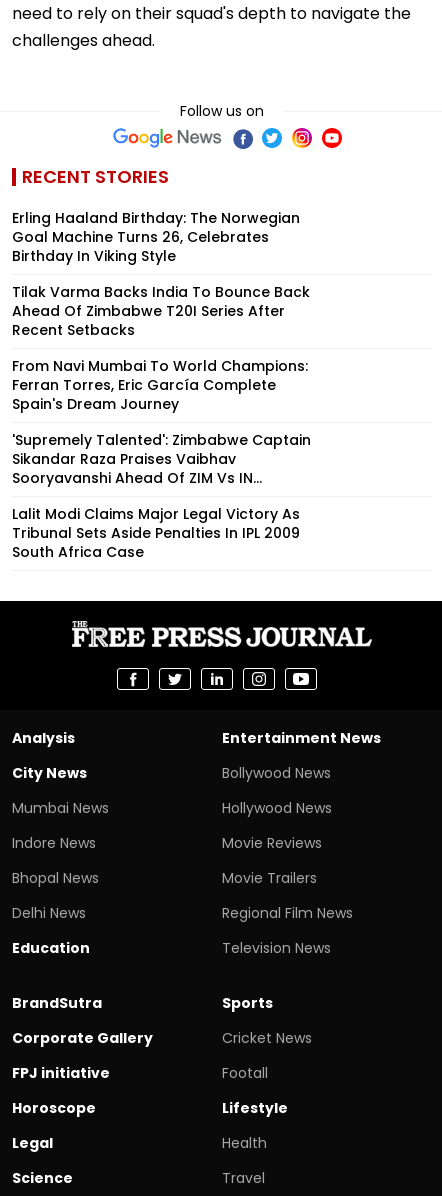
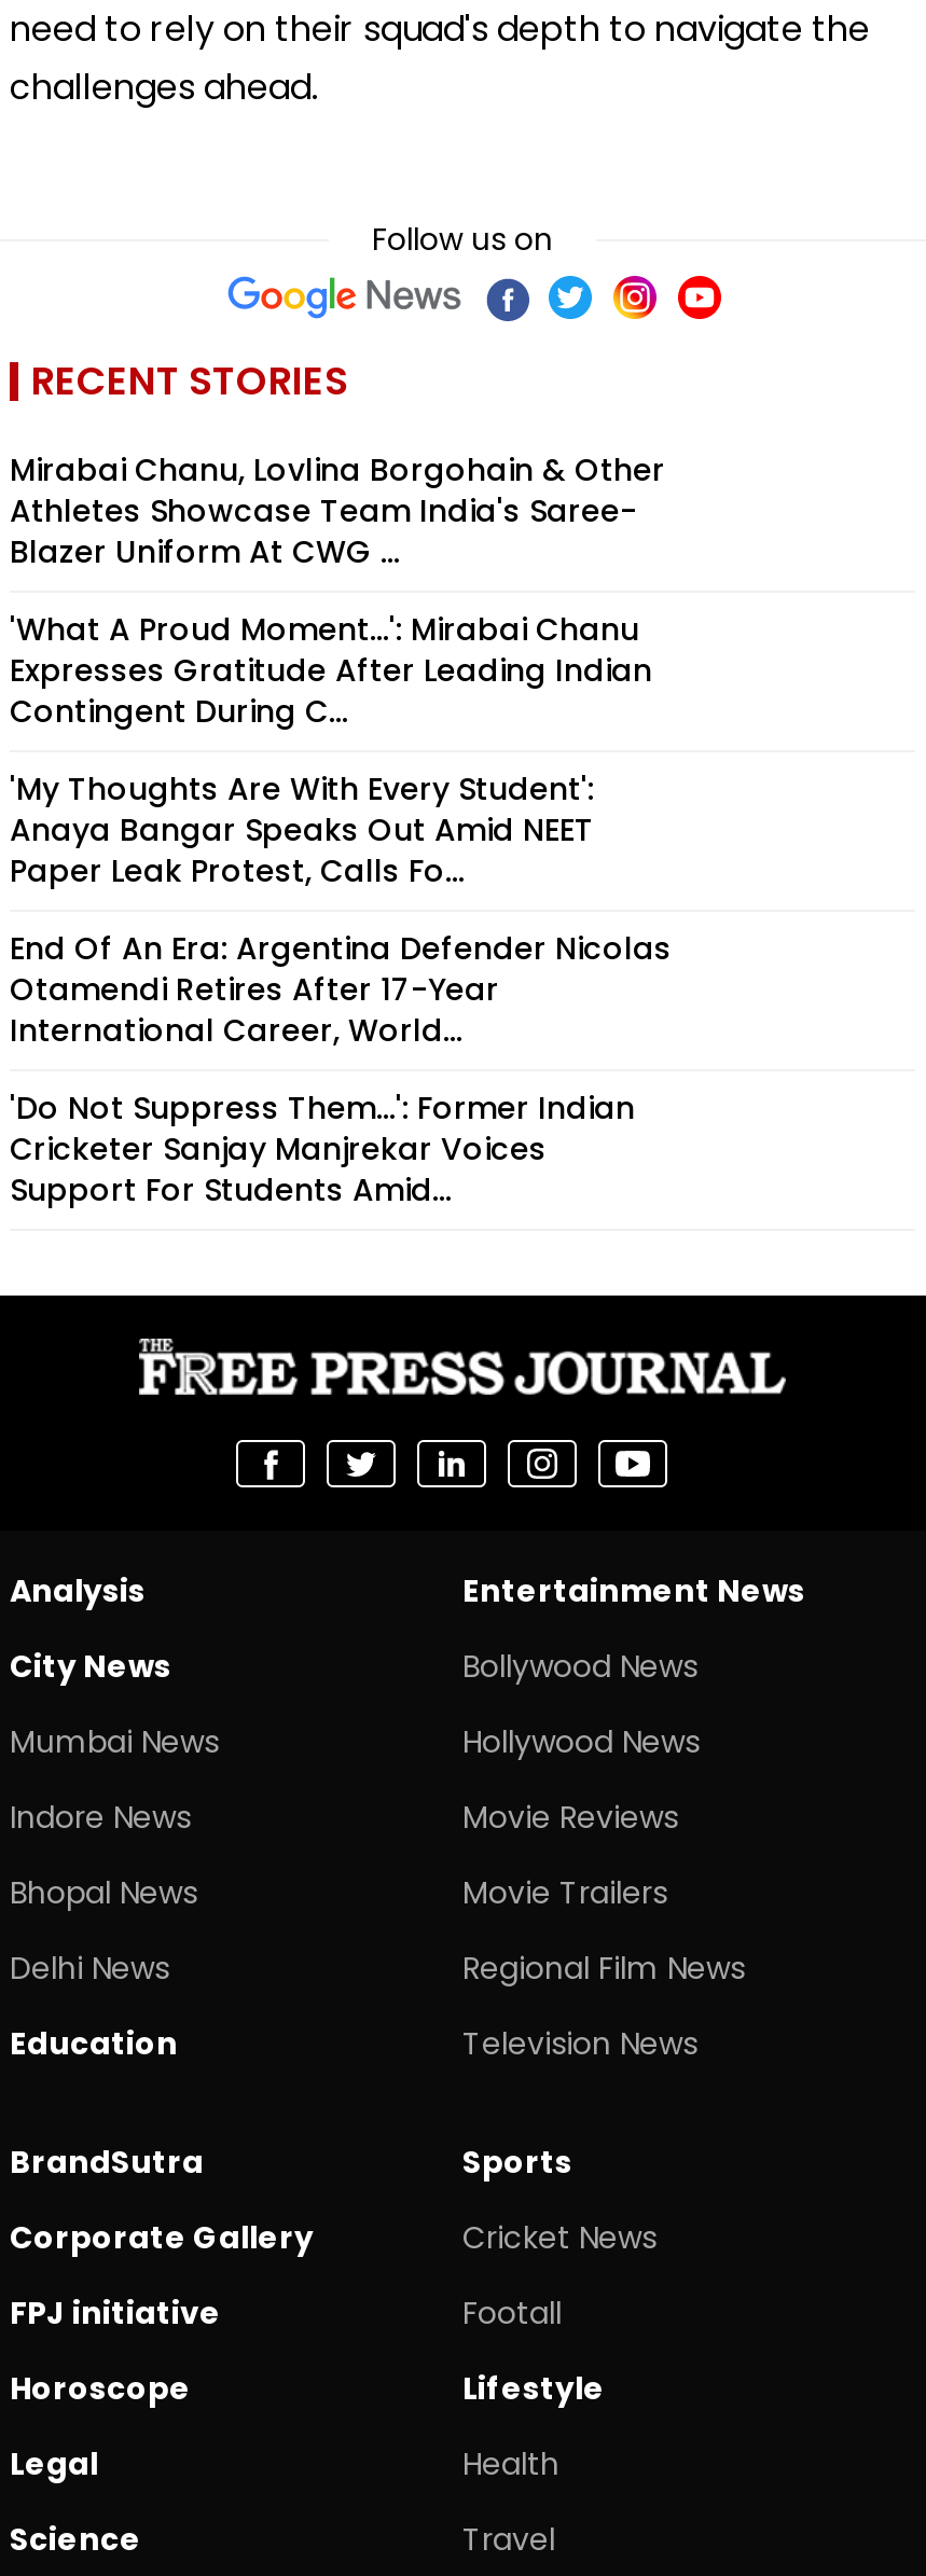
[12,208,300,266] Erling Haaland Birthday: The Norwegian | Goal Machine Turns 26, Celebrates | Birthday In Viking Style -> [10,448,665,573] Mirabai Chanu, Lovlina Borgohain & Other | Athletes Showcase Team India's Saree- | Blazer Uniform At CWG ...
[12,282,310,340] Tilak Varma Backs India To Bounce Back | Ahead Of Zimbabwe T20I Series After | Recent Setbacks -> [10,608,652,733] 'What A Proud Moment...': Mirabai Chanu | Expresses Gratitude After Leading Indian | Contingent During C...
[12,356,308,414] From Navi Mumbai To World Champions: | Ferran Torres, Eric García Complete | Spain's Dream Journey -> [10,767,594,892] 'My Thoughts Are With Every Student': | Anaya Bangar Speaks Out Amid NEET | Paper Leak Protest, Calls Fo...
[12,430,311,488] 'Supremely Talented': Zimbabwe Captain | Sikandar Raza Praises Vaibhav | Sooryavanshi Ahead Of ZIM Vs IN... -> [10,927,672,1052] End Of An Era: Argentina Defender Nicolas | Otamendi Retires After 17-Year | International Career, World...
[12,504,300,562] Lalit Modi Claims Major Legal Victory As | Tribunal Sets Aside Penalties In IPL 2009 | South Africa Case -> [10,1086,635,1211] 'Do Not Suppress Them...': Former Indian | Cricketer Sanjay Manjrekar Voices | Support For Students Amid...

